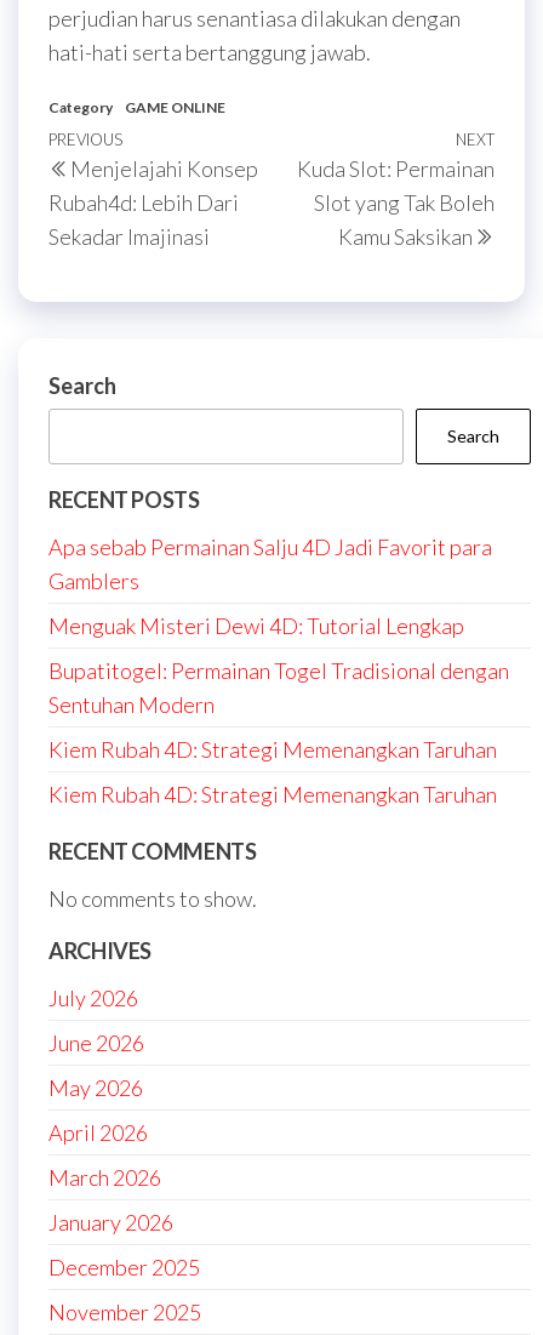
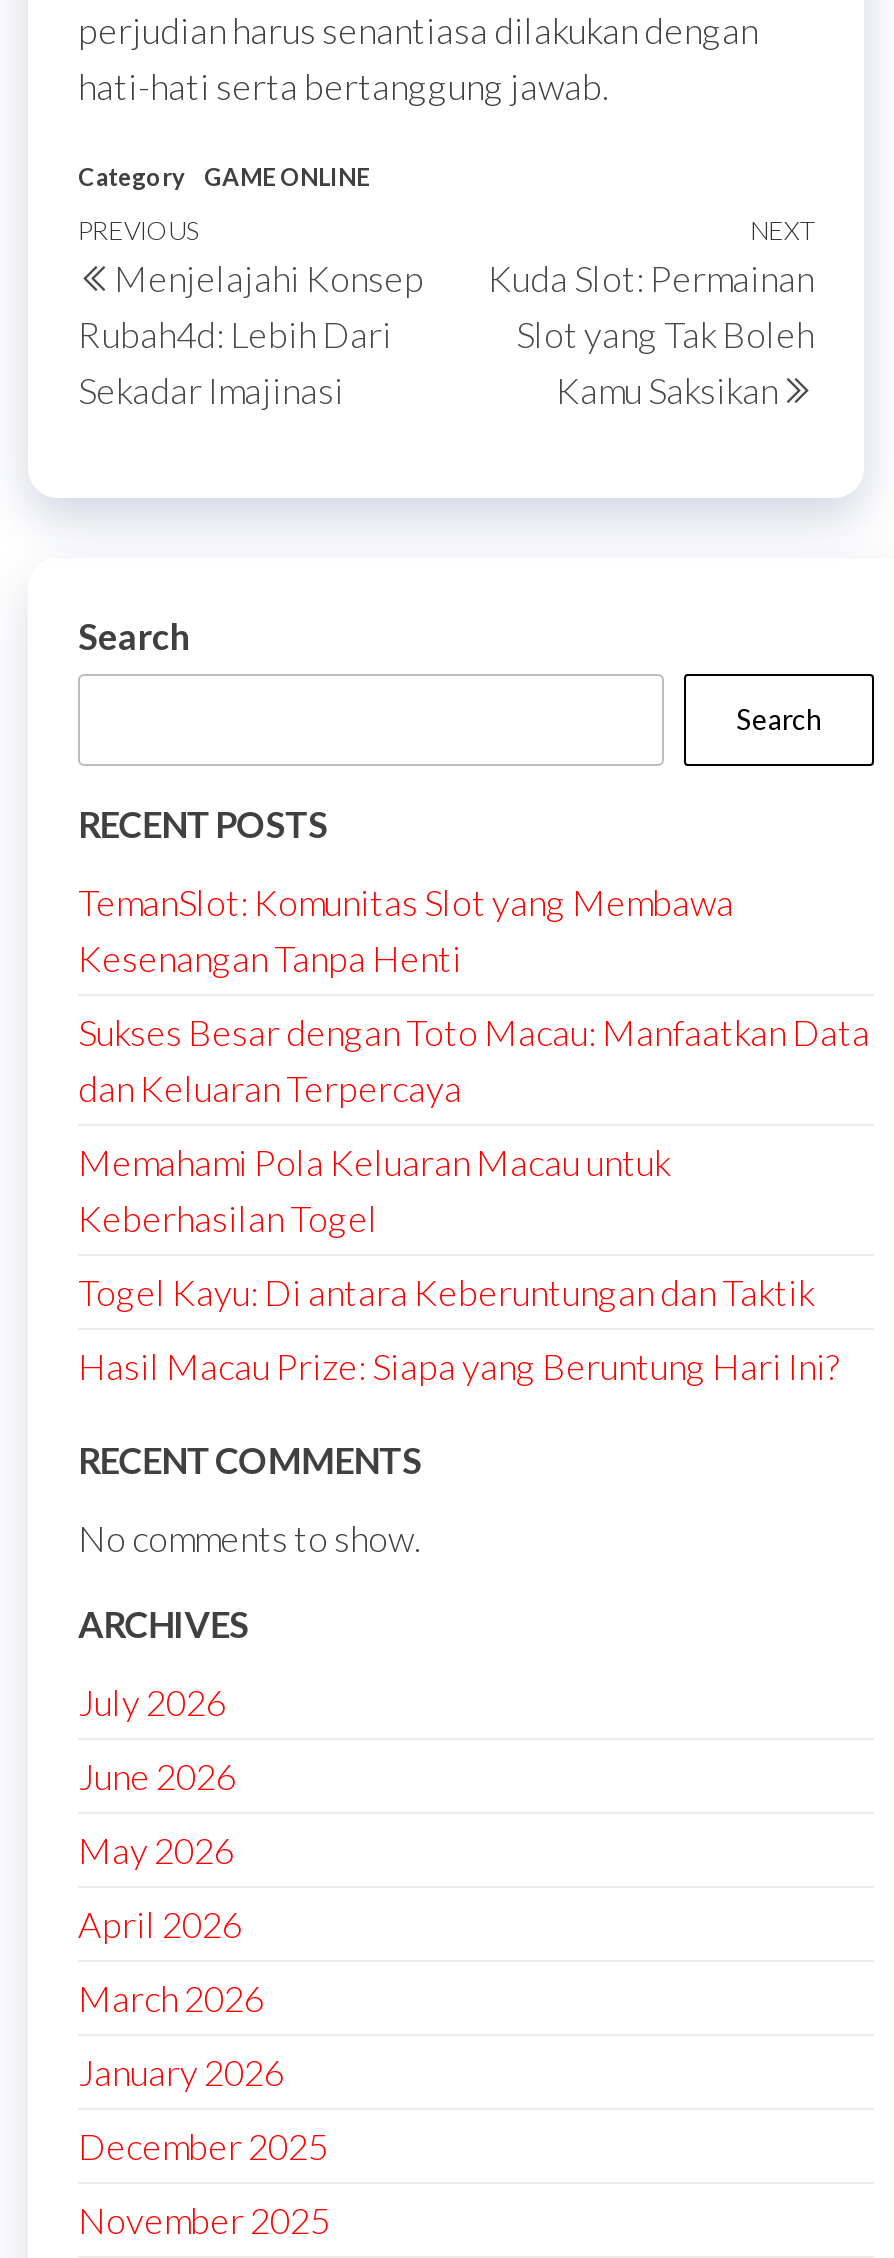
[48,534,492,594] Apa sebab Permainan Salju 4D Jadi Favorit para | Gamblers -> [78,880,734,980] TemanSlot: Komunitas Slot yang Membawa | Kesenangan Tanpa Henti
[48,612,464,639] Menguak Misteri Dewi 4D: Tutorial Lengkap -> [78,1010,870,1110] Sukses Besar dengan Toto Macau: Manfaatkan Data | dan Keluaran Terpercaya
[48,657,509,718] Bupatitogel: Permainan Togel Tradisional dengan | Sentuhan Modern -> [78,1140,670,1240] Memahami Pola Keluaran Macau untuk | Keberhasilan Togel
[48,736,497,763] Kiem Rubah 4D: Strategi Memenangkan Taruhan -> [78,1270,814,1314] Togel Kayu: Di antara Keberuntungan dan Taktik
[48,781,497,808] Kiem Rubah 4D: Strategi Memenangkan Taruhan -> [78,1344,840,1388] Hasil Macau Prize: Siapa yang Beruntung Hari Ini?

